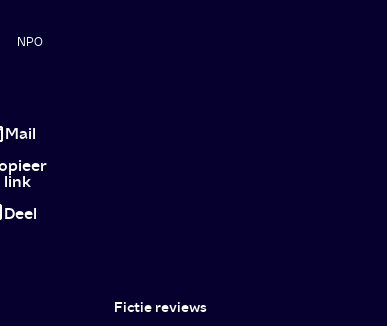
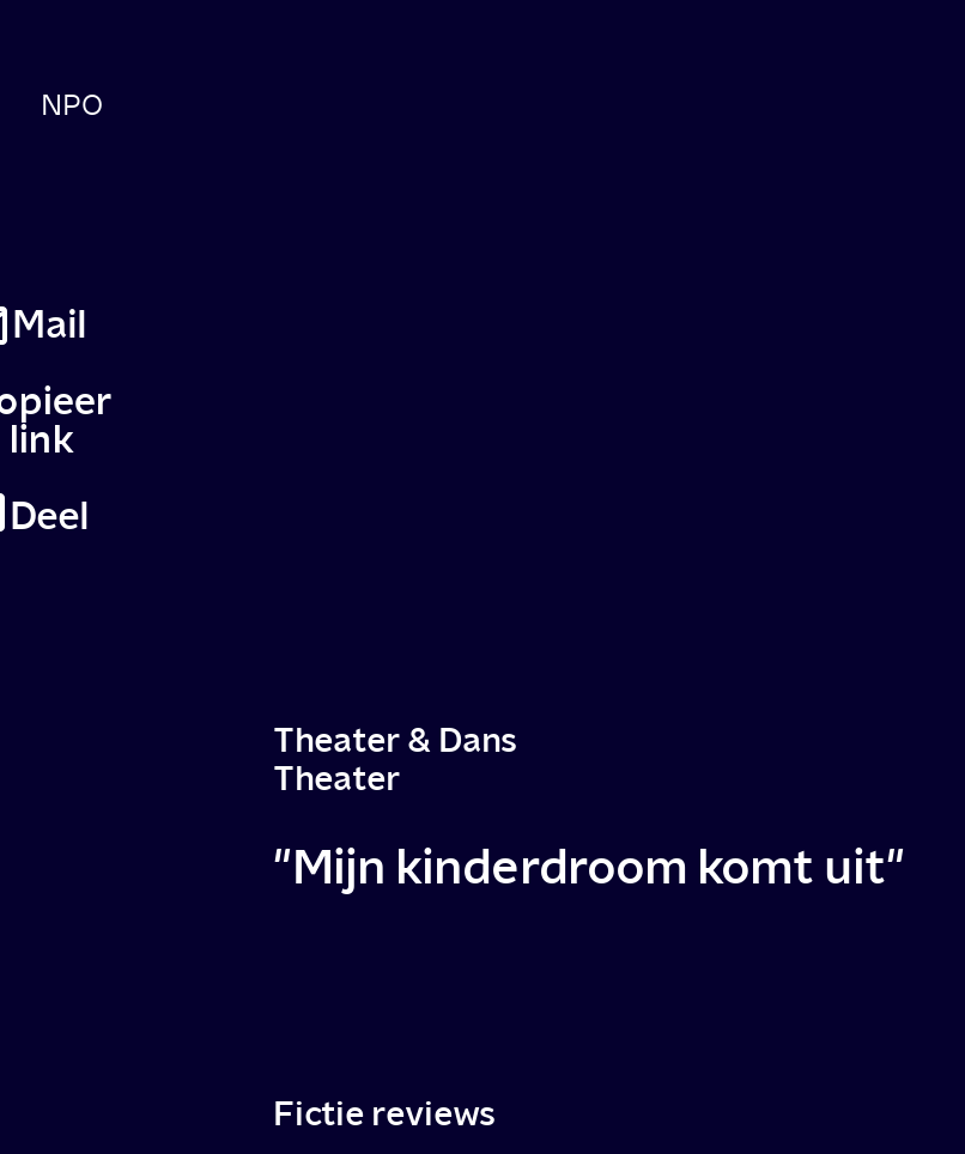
none -> [273,719,905,896] Theater & Dans | Theater | "Mijn kinderdroom komt uit"

